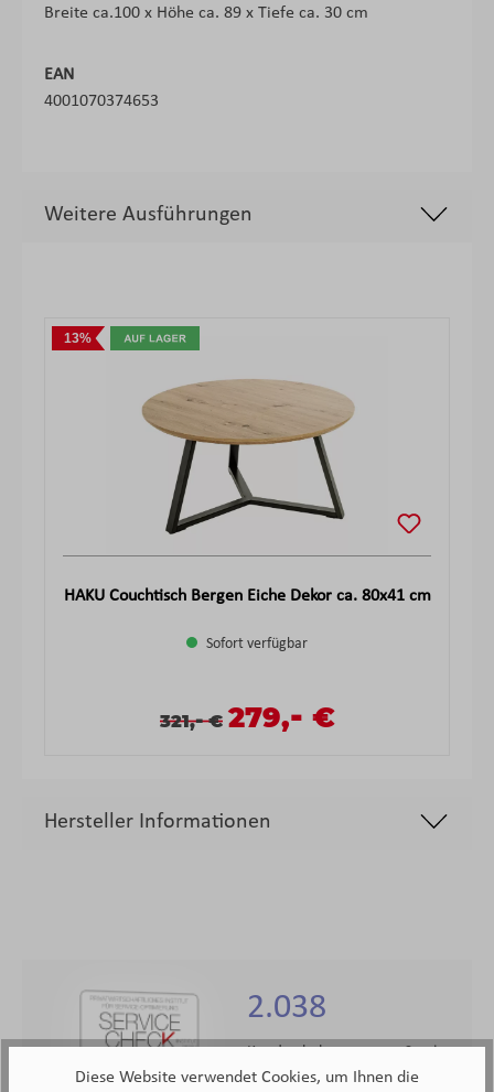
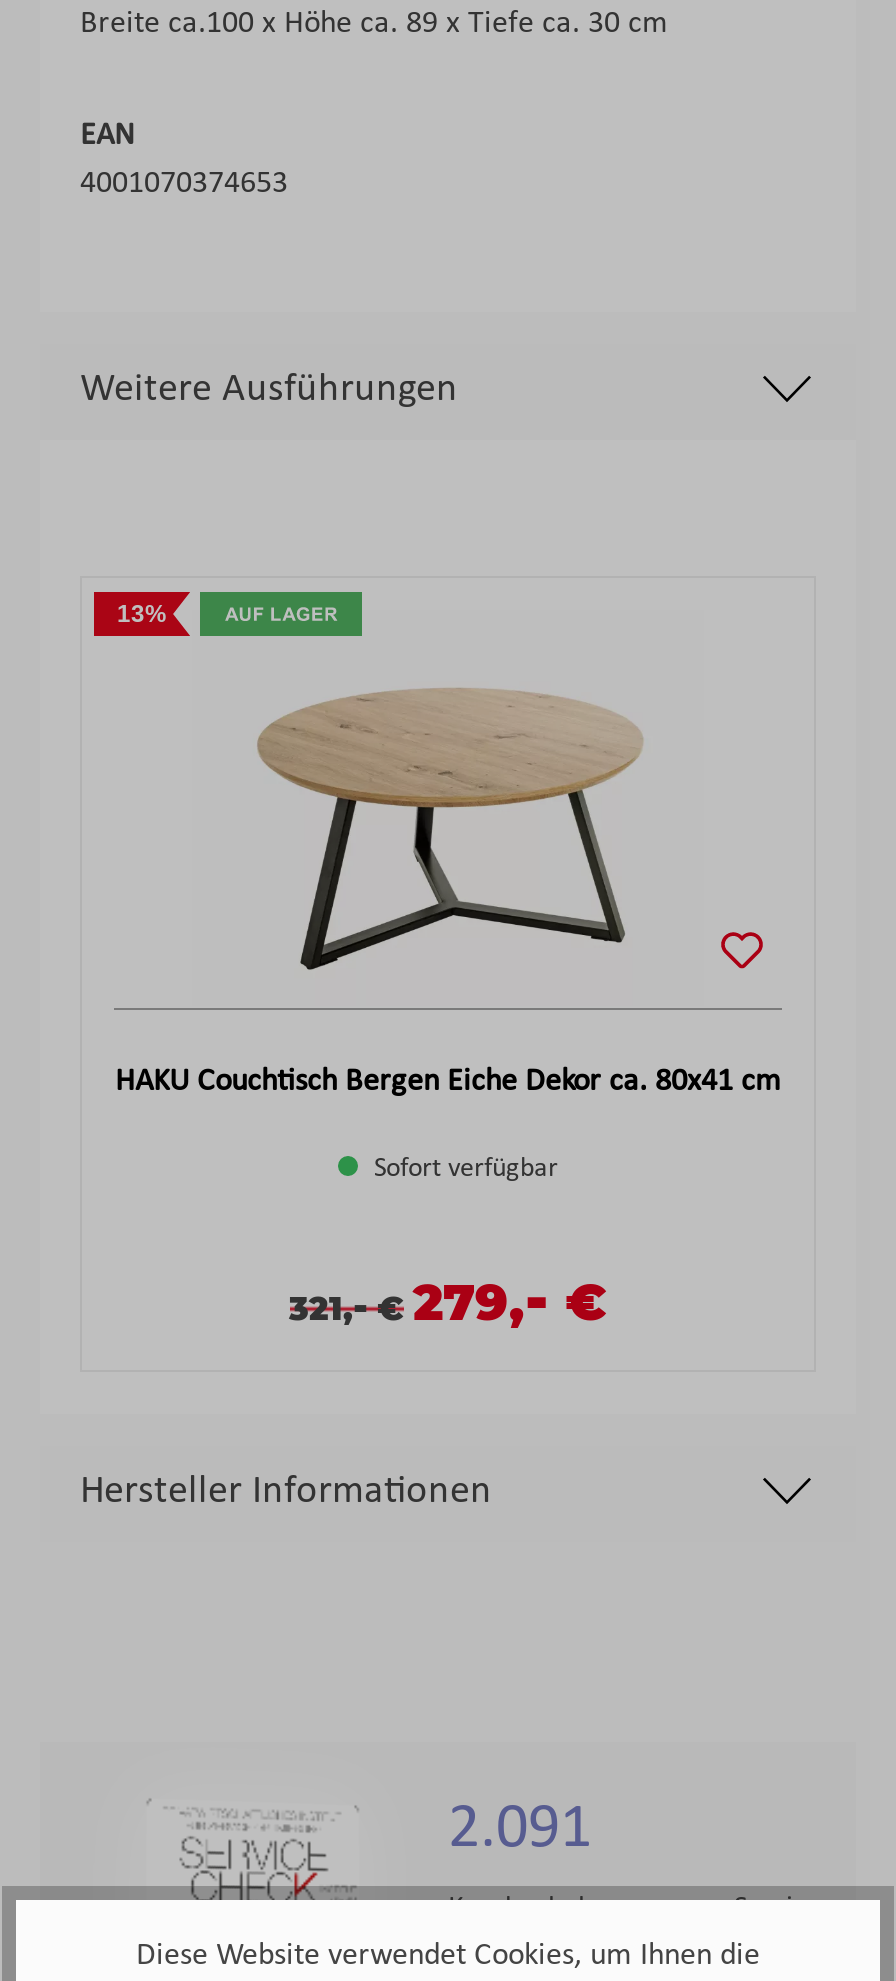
[247,991,326,1026] 2.038 -> [448,1798,592,1862] 2.091

